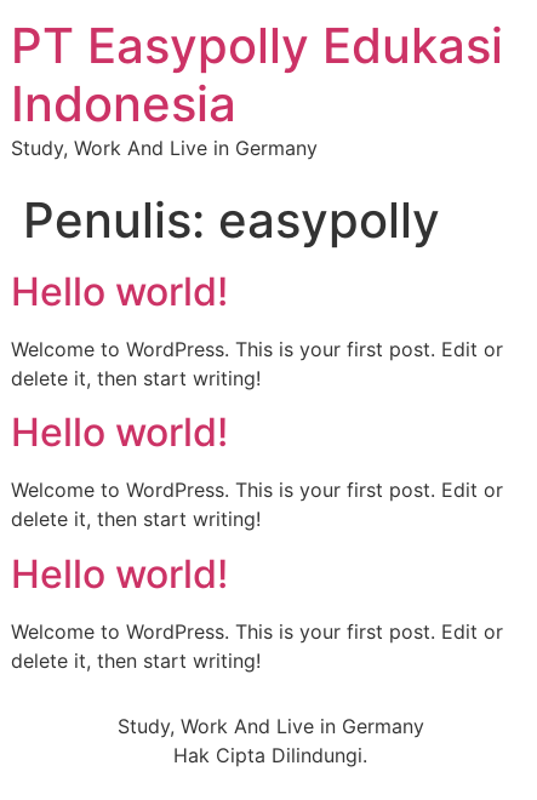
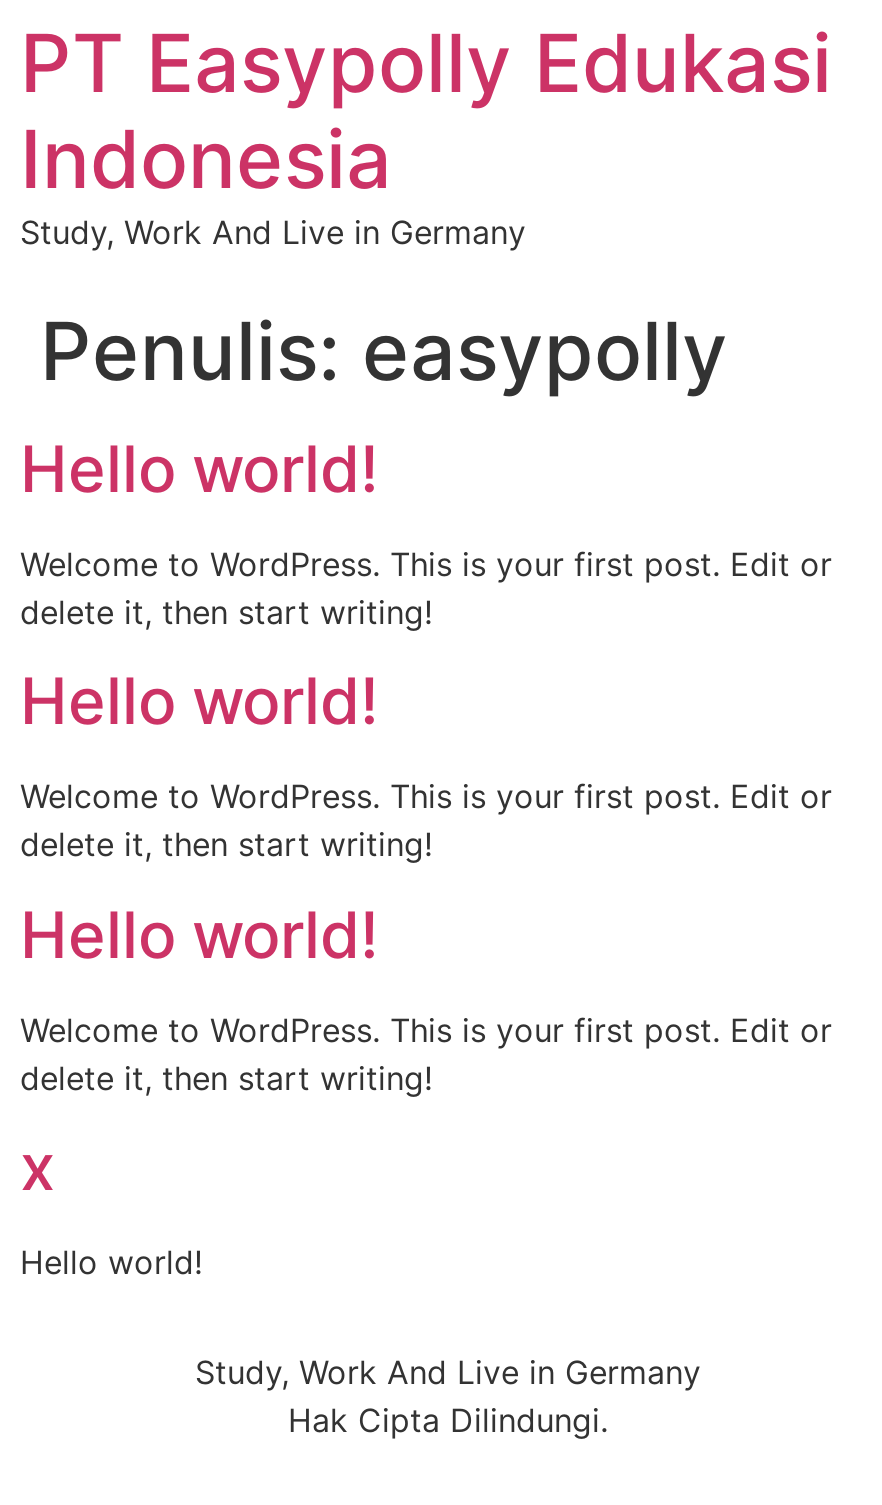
none -> [20,1128,202,1282] x | Hello world!

